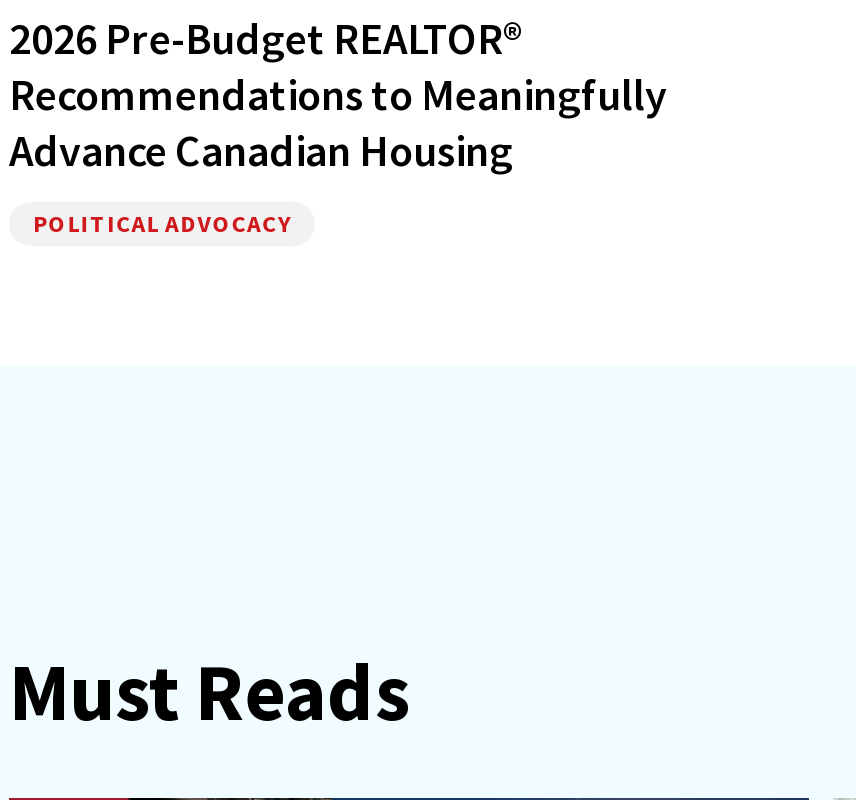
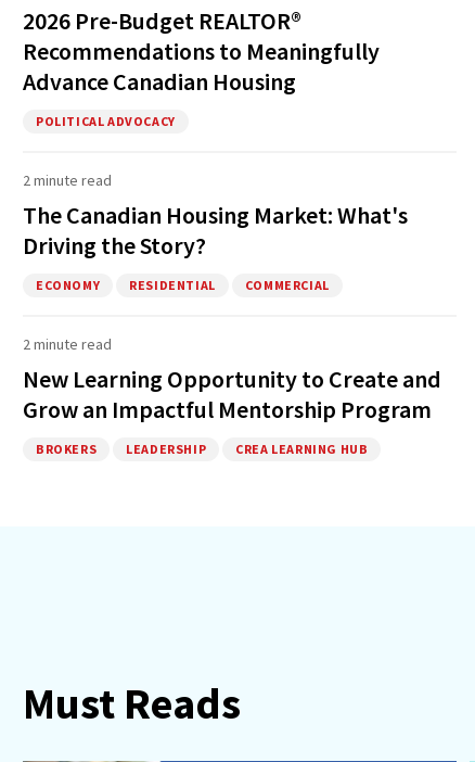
none -> [23,170,441,457] 2 minute read | The Canadian Housing Market: What's | Driving the Story? | ECONOMY | RESIDENTIAL | COMMERCIAL | 2 minute read | New Learning Opportunity to Create and | Grow an Impactful Mentorship Program | BROKERS | LEADERSHIP | CREA LEARNING HUB

